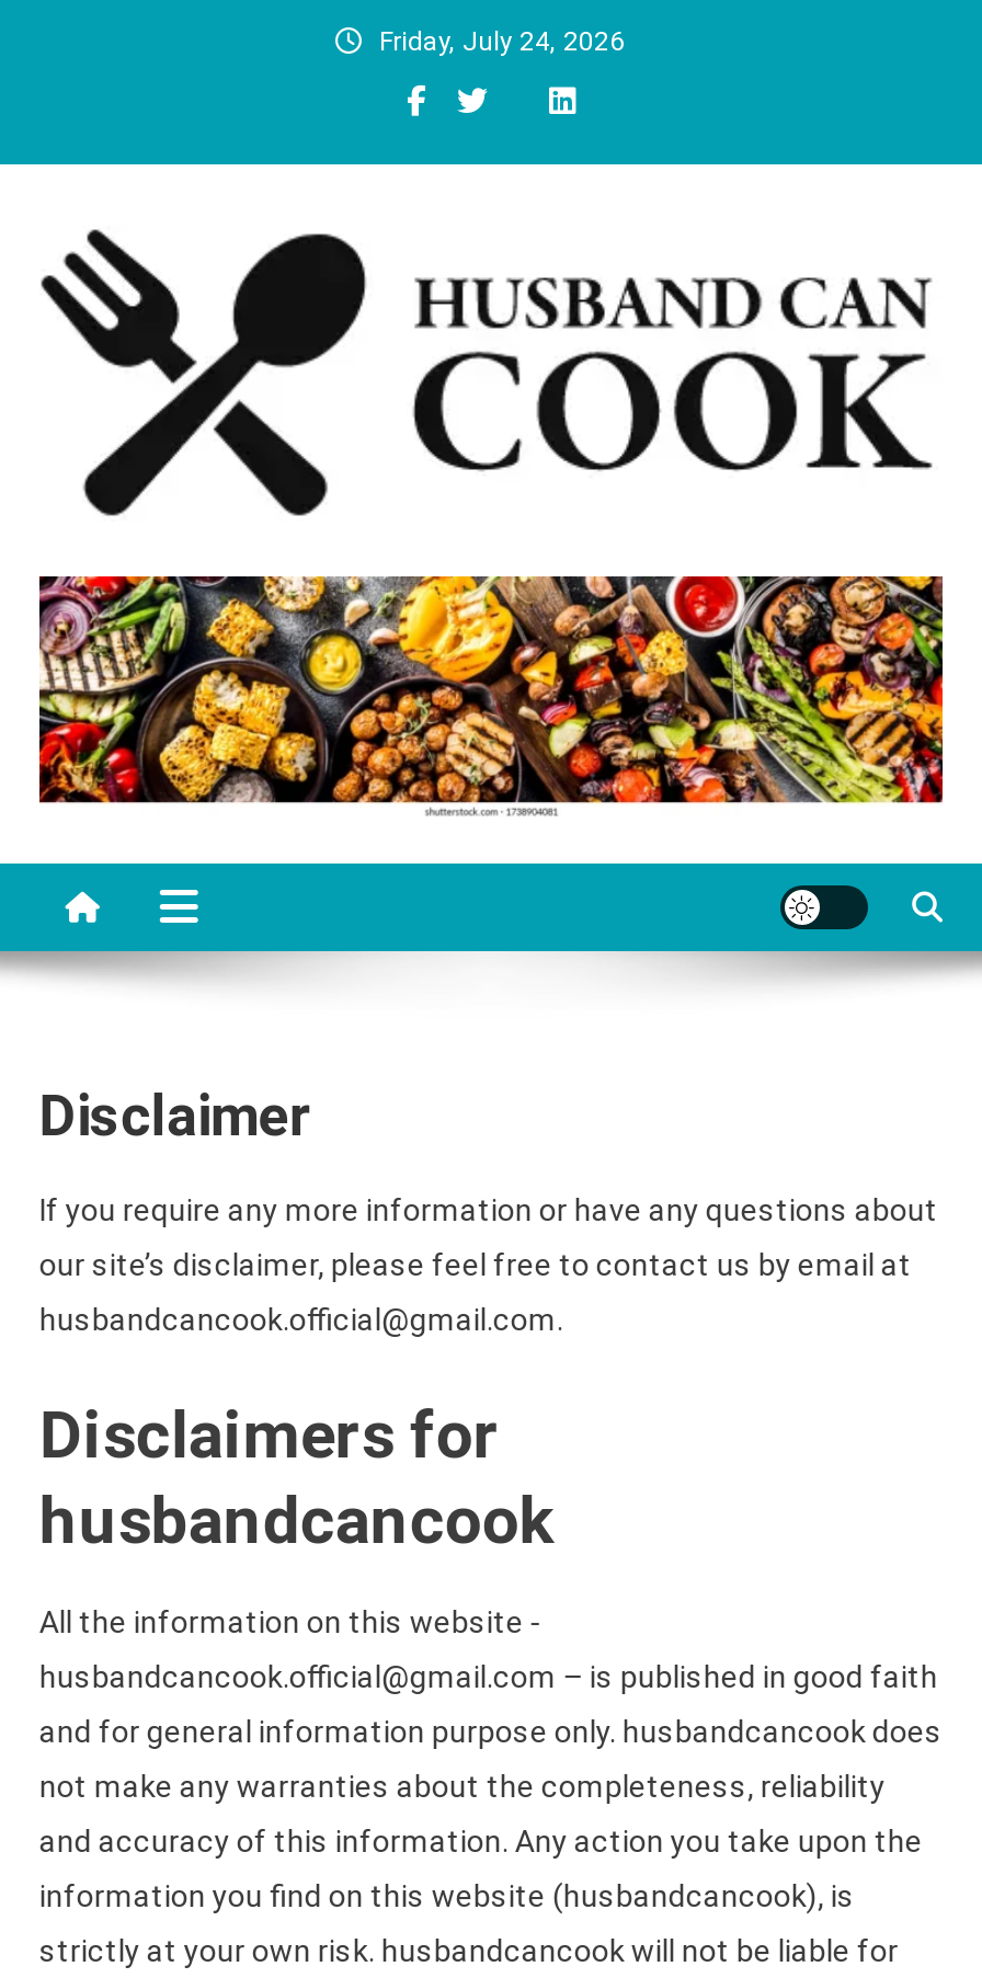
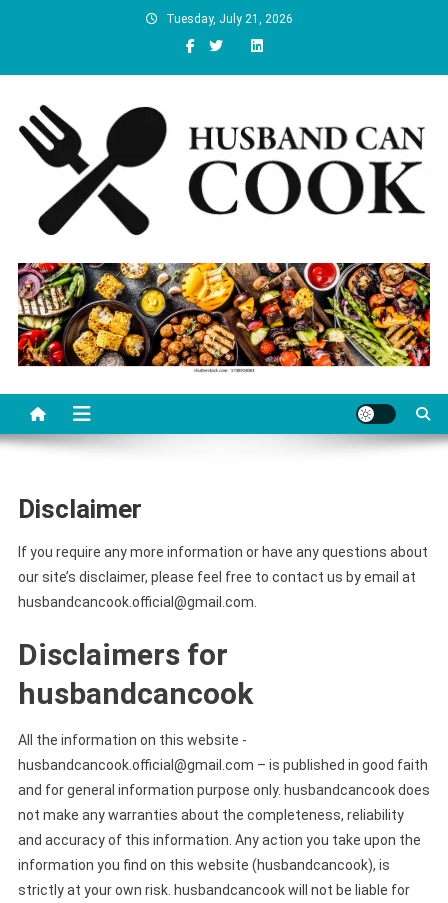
[379,26,625,57] Friday, July 24, 2026 -> [165,12,292,26] Tuesday, July 21, 2026

